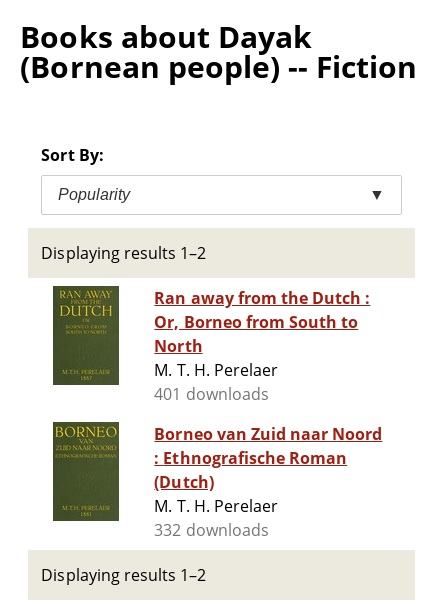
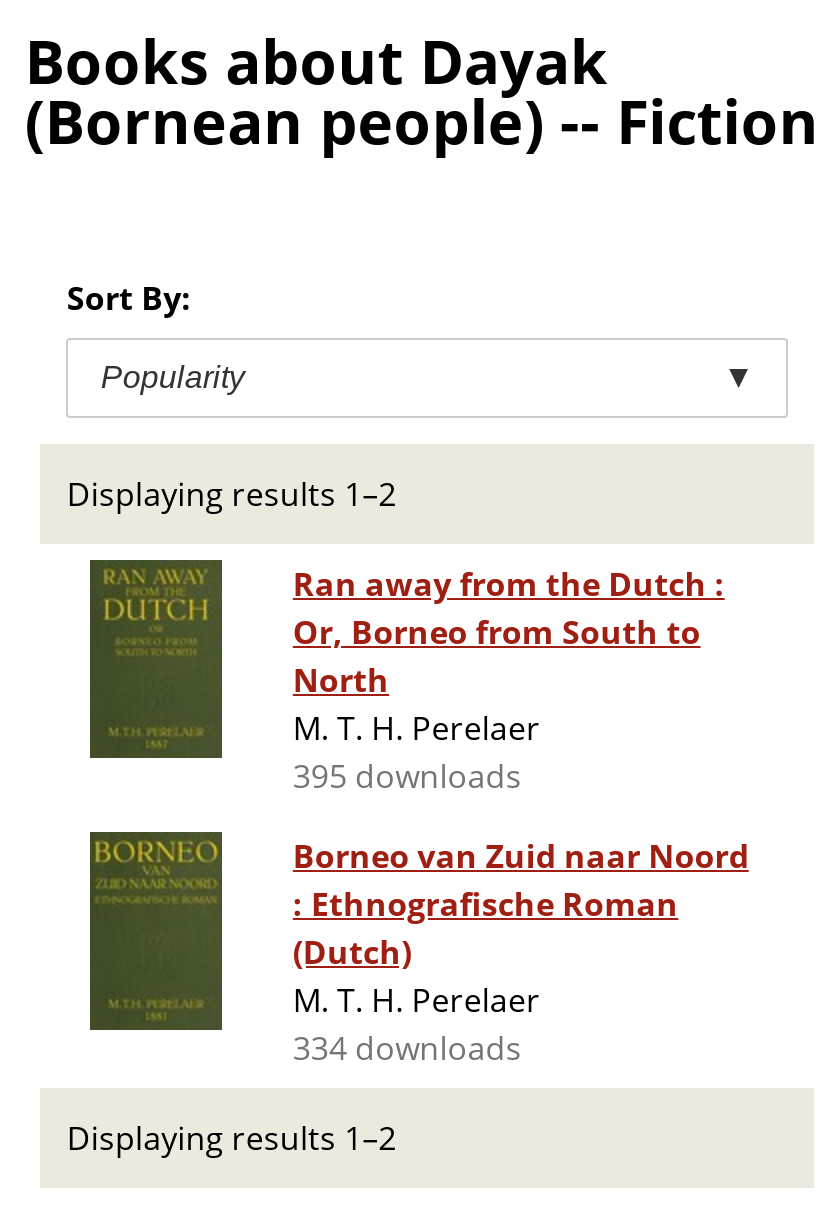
[154,383,269,405] 401 downloads -> [293,754,522,798] 395 downloads
[154,519,269,541] 332 downloads -> [293,1026,522,1070] 334 downloads

